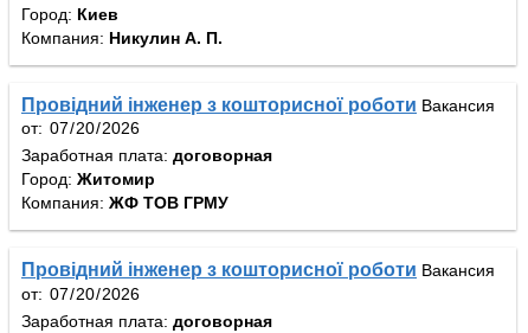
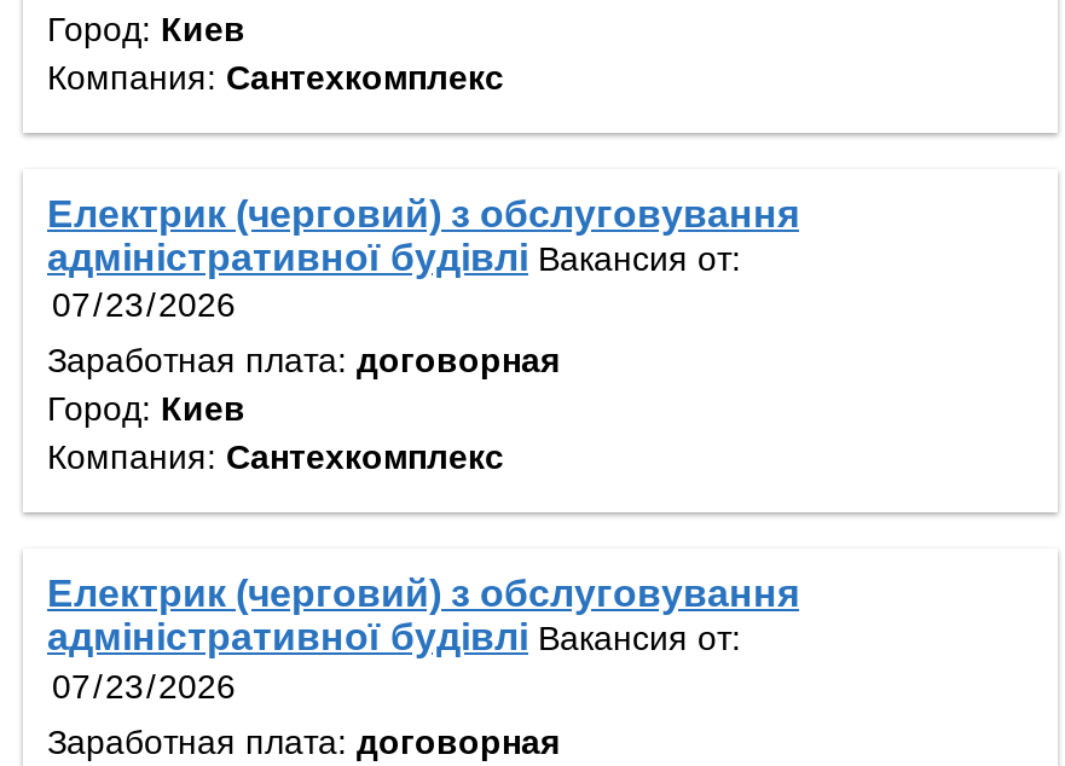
[21,28,223,47] Компания: Никулин А. П. -> [47,57,504,96] Компания: Сантехкомплекс
[21,94,495,137] Провідний інженер з кошторисної роботи Вакансия | от: -> [47,192,799,277] Електрик (черговий) з обслуговування | адміністративної будівлі Вакансия от:
[21,170,228,213] Город: Житомир | Компания: ЖФ ТОВ ГРМУ -> [47,390,504,477] Город: Киев | Компания: Сантехкомплекс
[21,260,495,303] Провідний інженер з кошторисної роботи Вакансия | от: -> [47,574,799,658] Електрик (черговий) з обслуговування | адміністративної будівлі Вакансия от:

